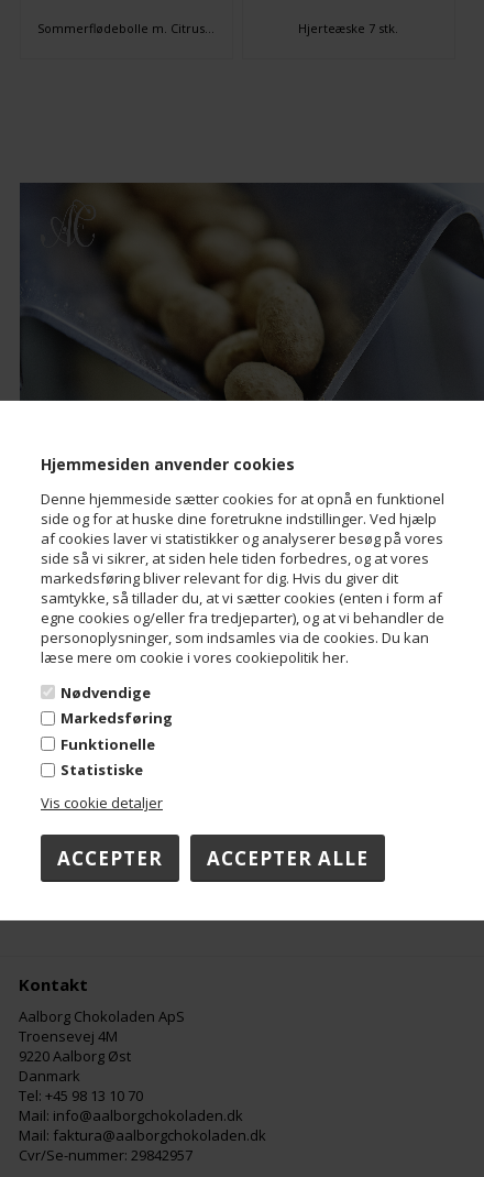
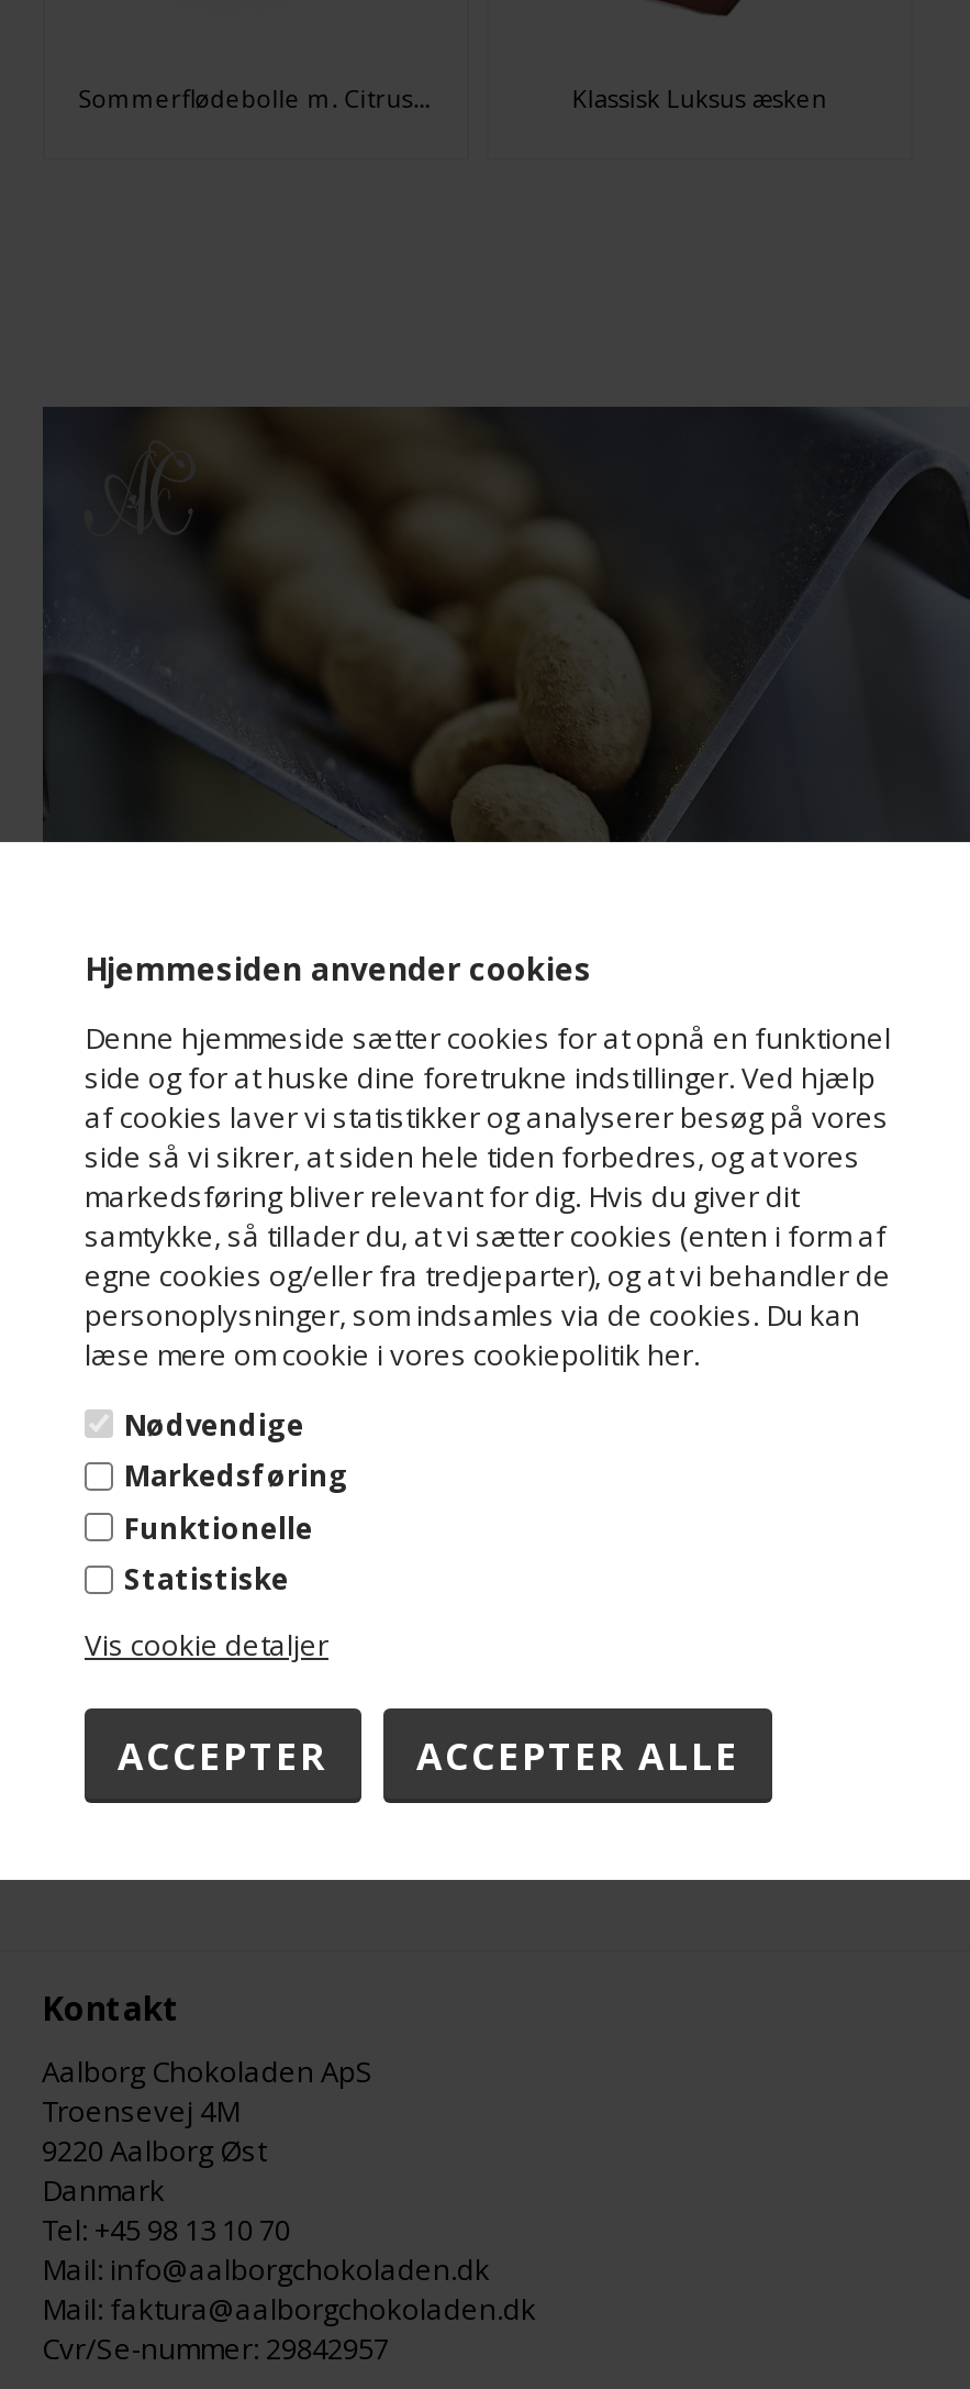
[298,20,399,36] Hjerteæske 7 stk. -> [572,81,827,114] Klassisk Luksus æsken

